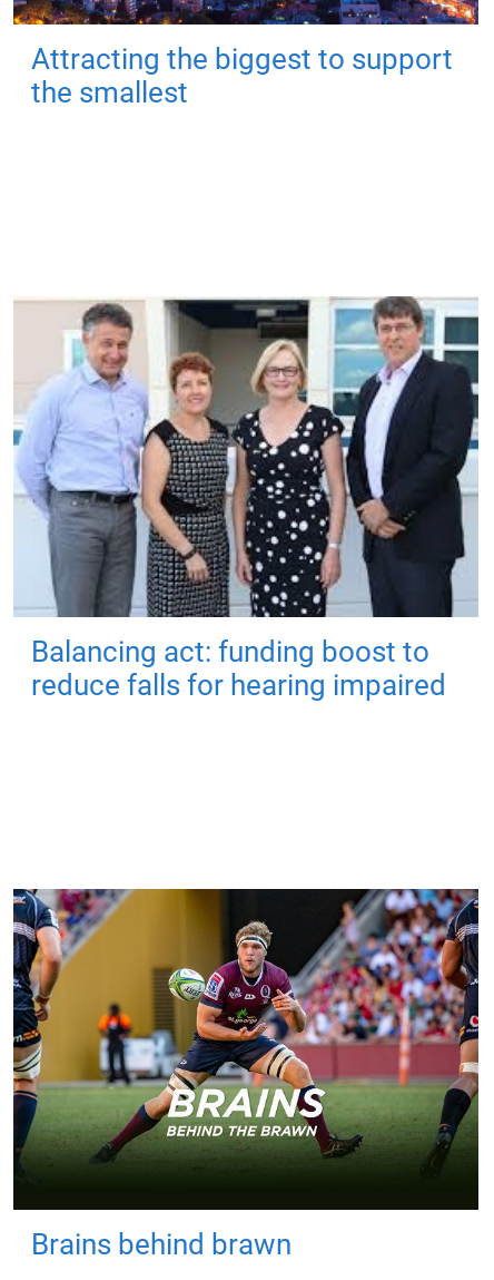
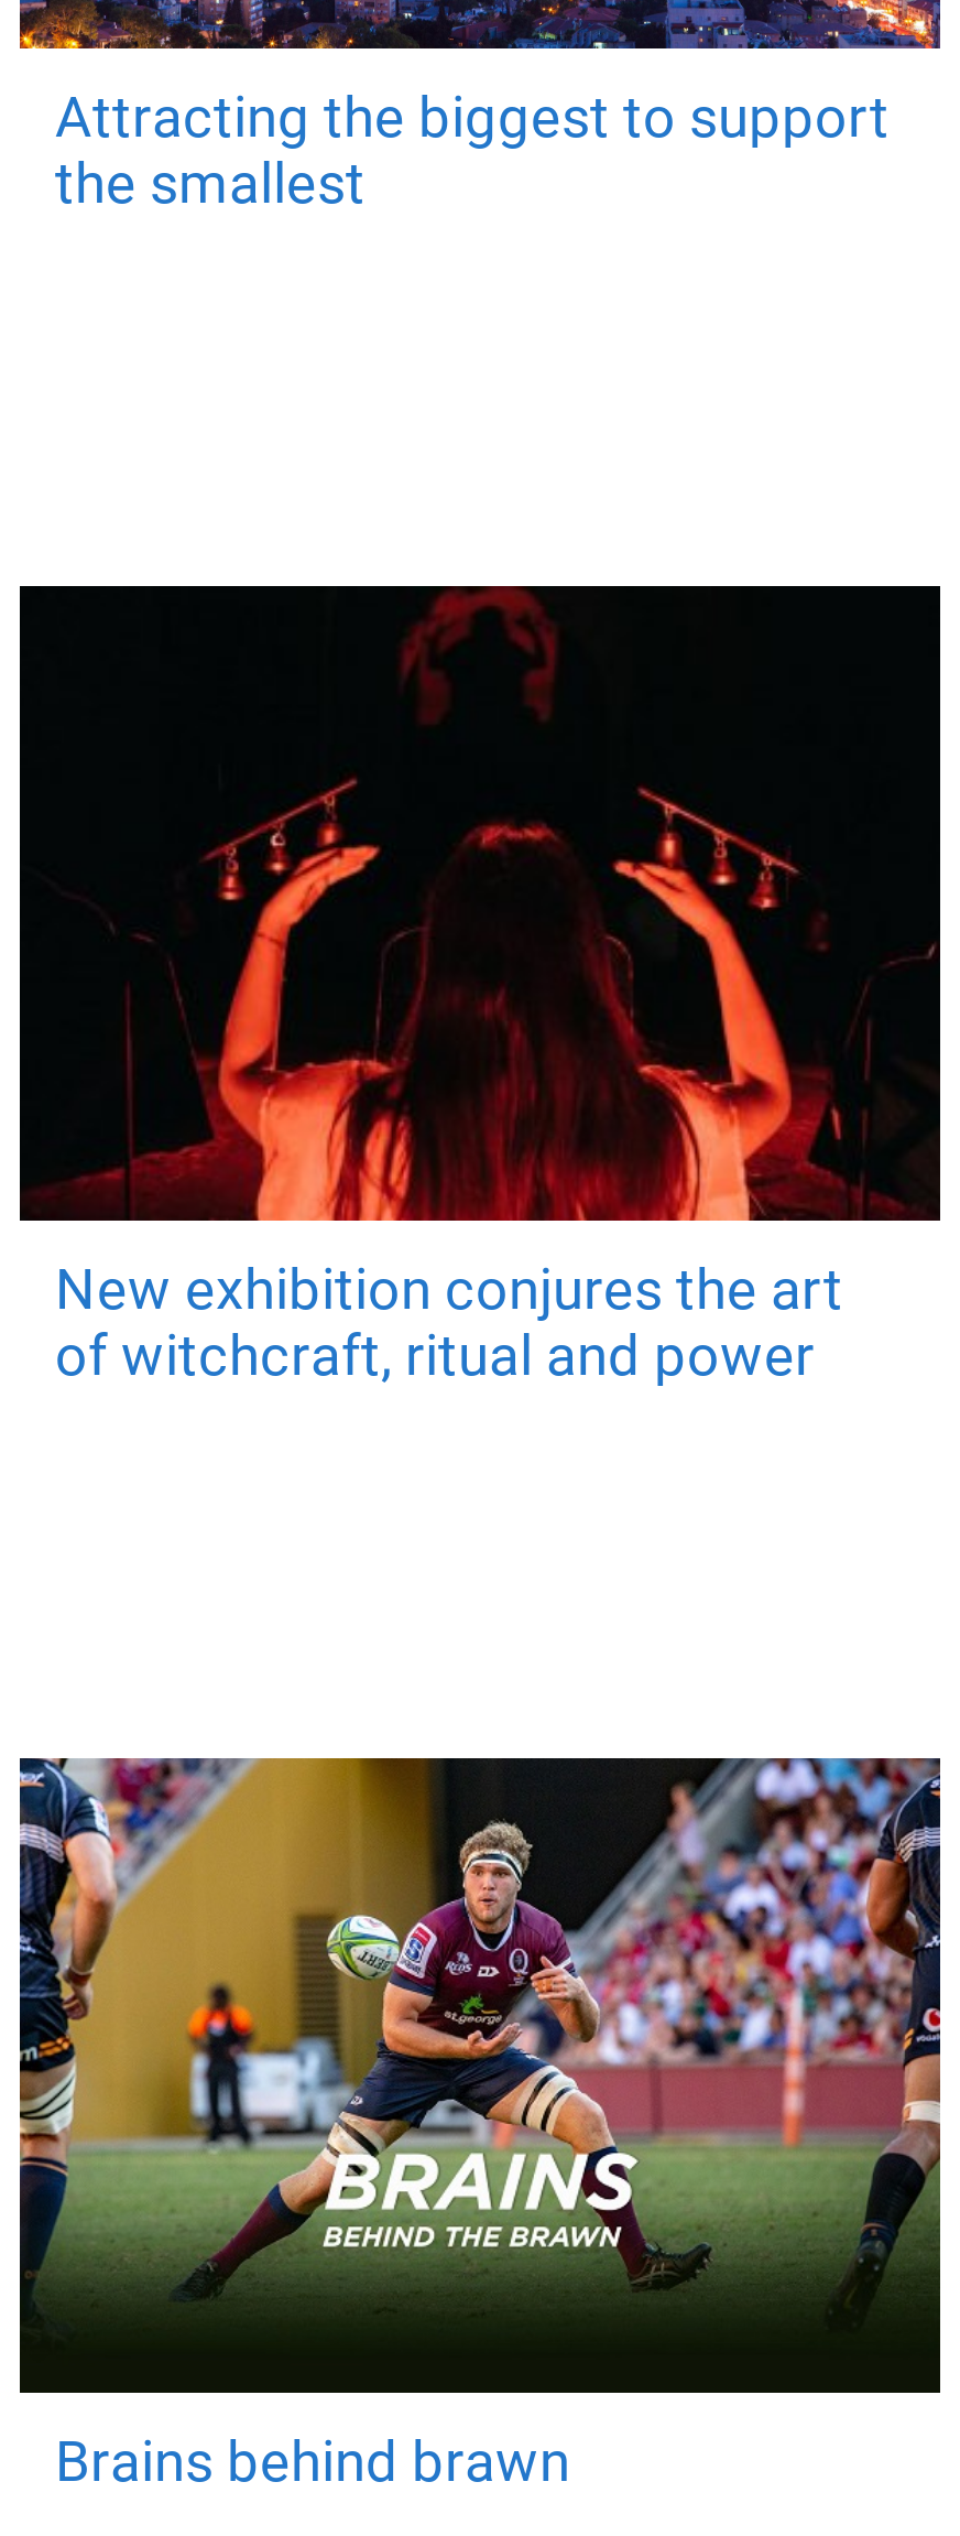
[12,295,480,702] [image] | Balancing act: funding boost to | reduce falls for hearing impaired -> [18,584,942,1388] [image] | New exhibition conjures the art | of witchcraft, ritual and power

